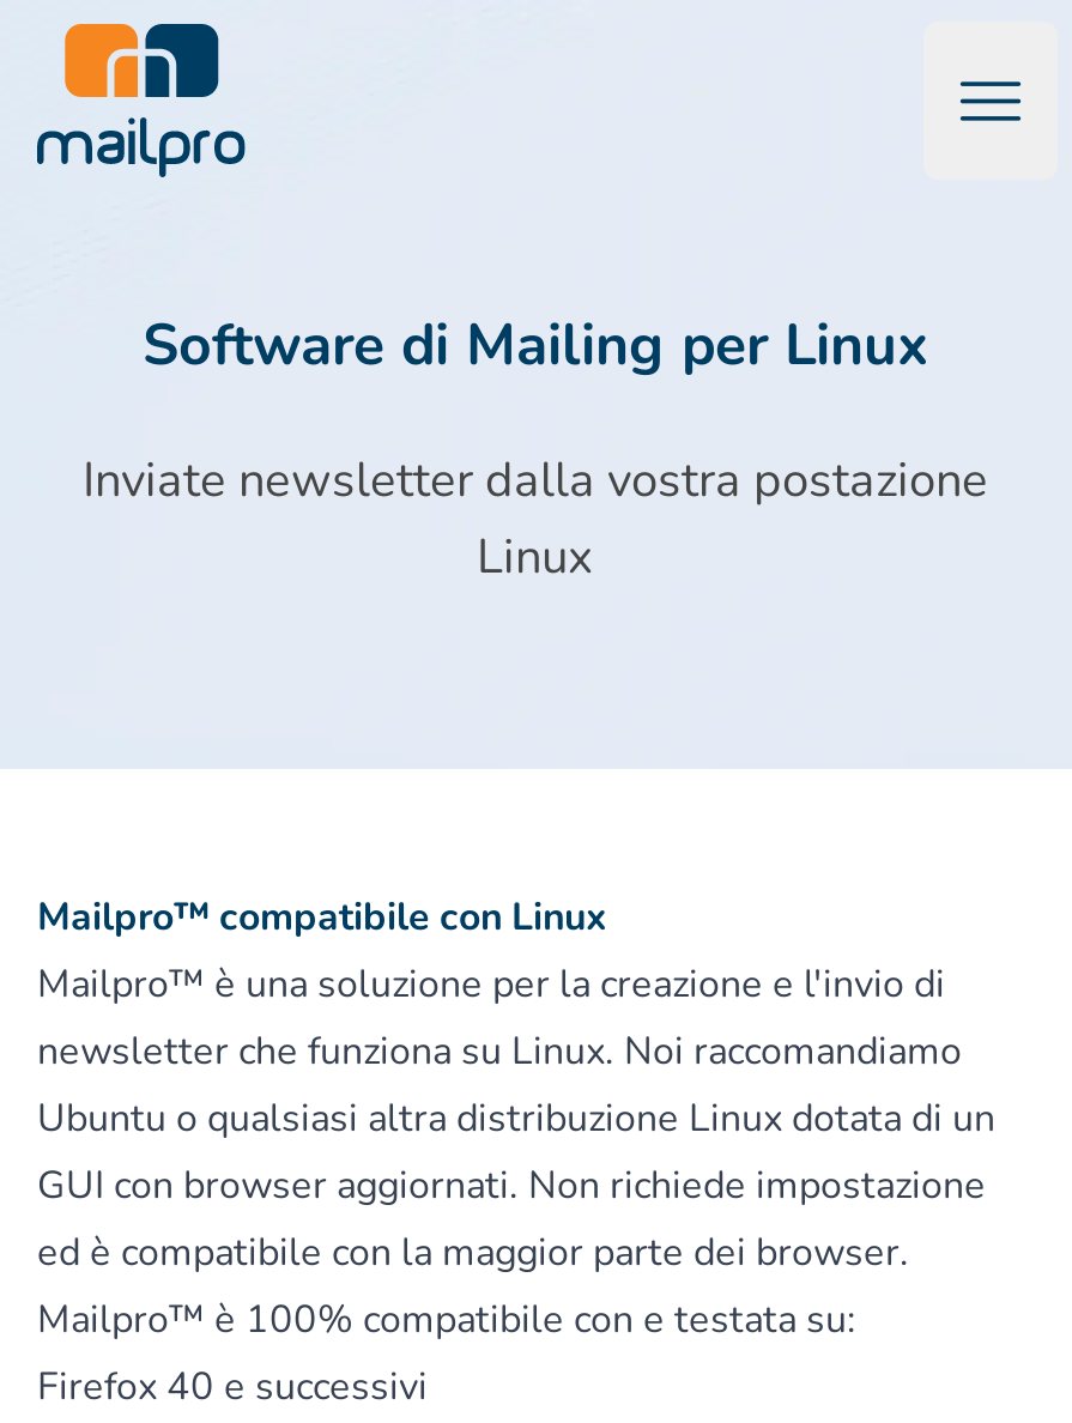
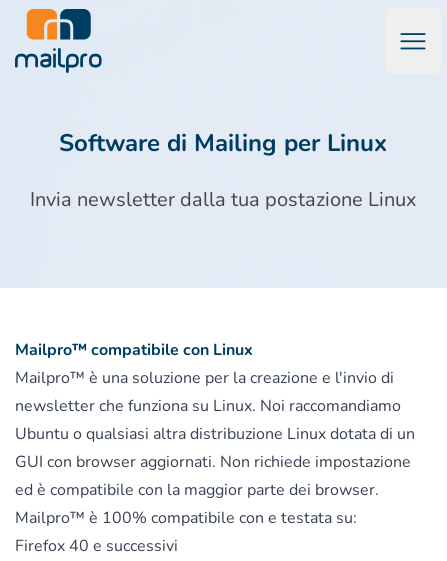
[83,448,988,589] Inviate newsletter dalla vostra postazione | Linux -> [29,186,416,213] Invia newsletter dalla tua postazione Linux

